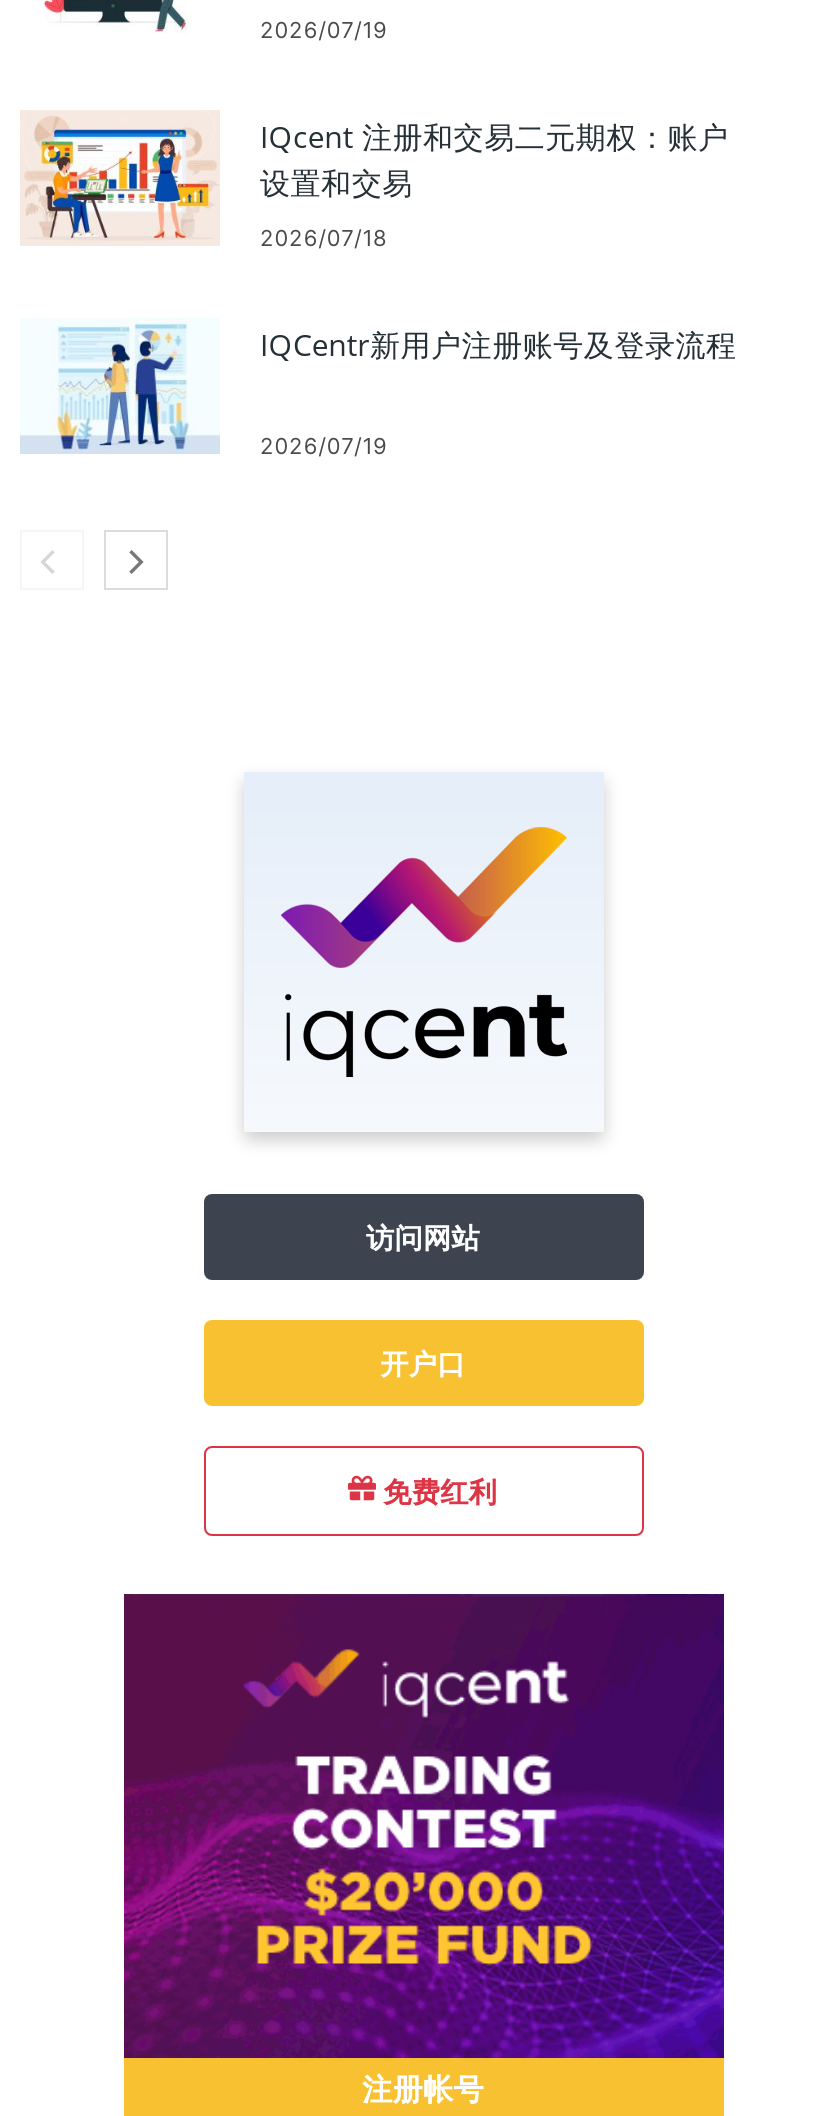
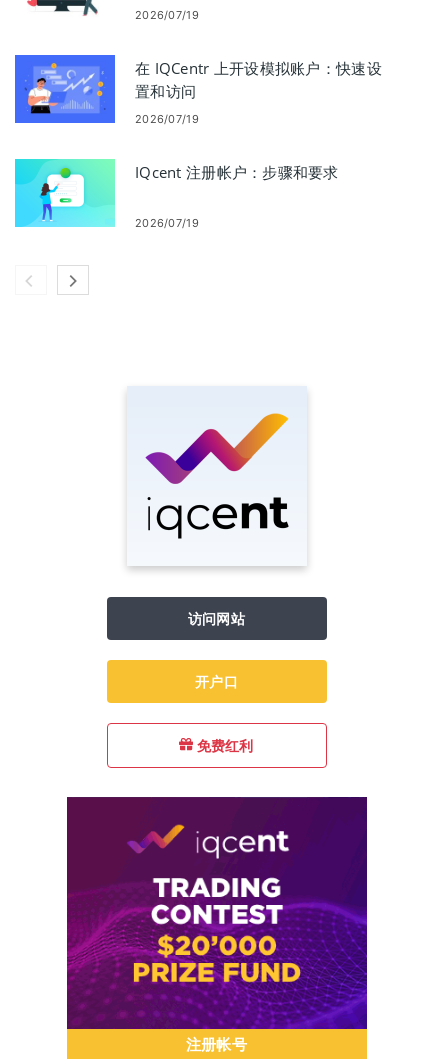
[20,110,729,246] [image] | IQcent 注册和交易二元期权：账户 | 设置和交易 -> [14,54,382,124] [image] | 在 IQCentr 上开设模拟账户：快速设 | 置和访问
[260,223,388,251] 2026/07/18 -> [135,112,199,126] 2026/07/19
[20,318,737,452] [image] | IQCentr新用户注册账号及登录流程 -> [14,158,339,227] [image] | IQcent 注册帐户：步骤和要求

